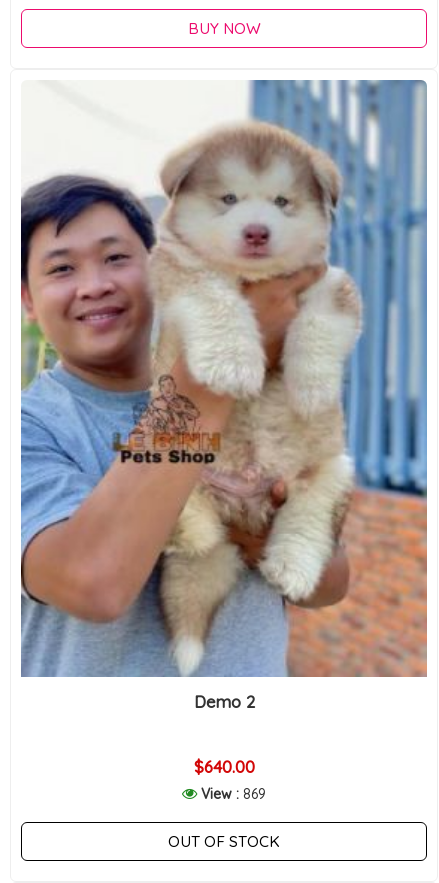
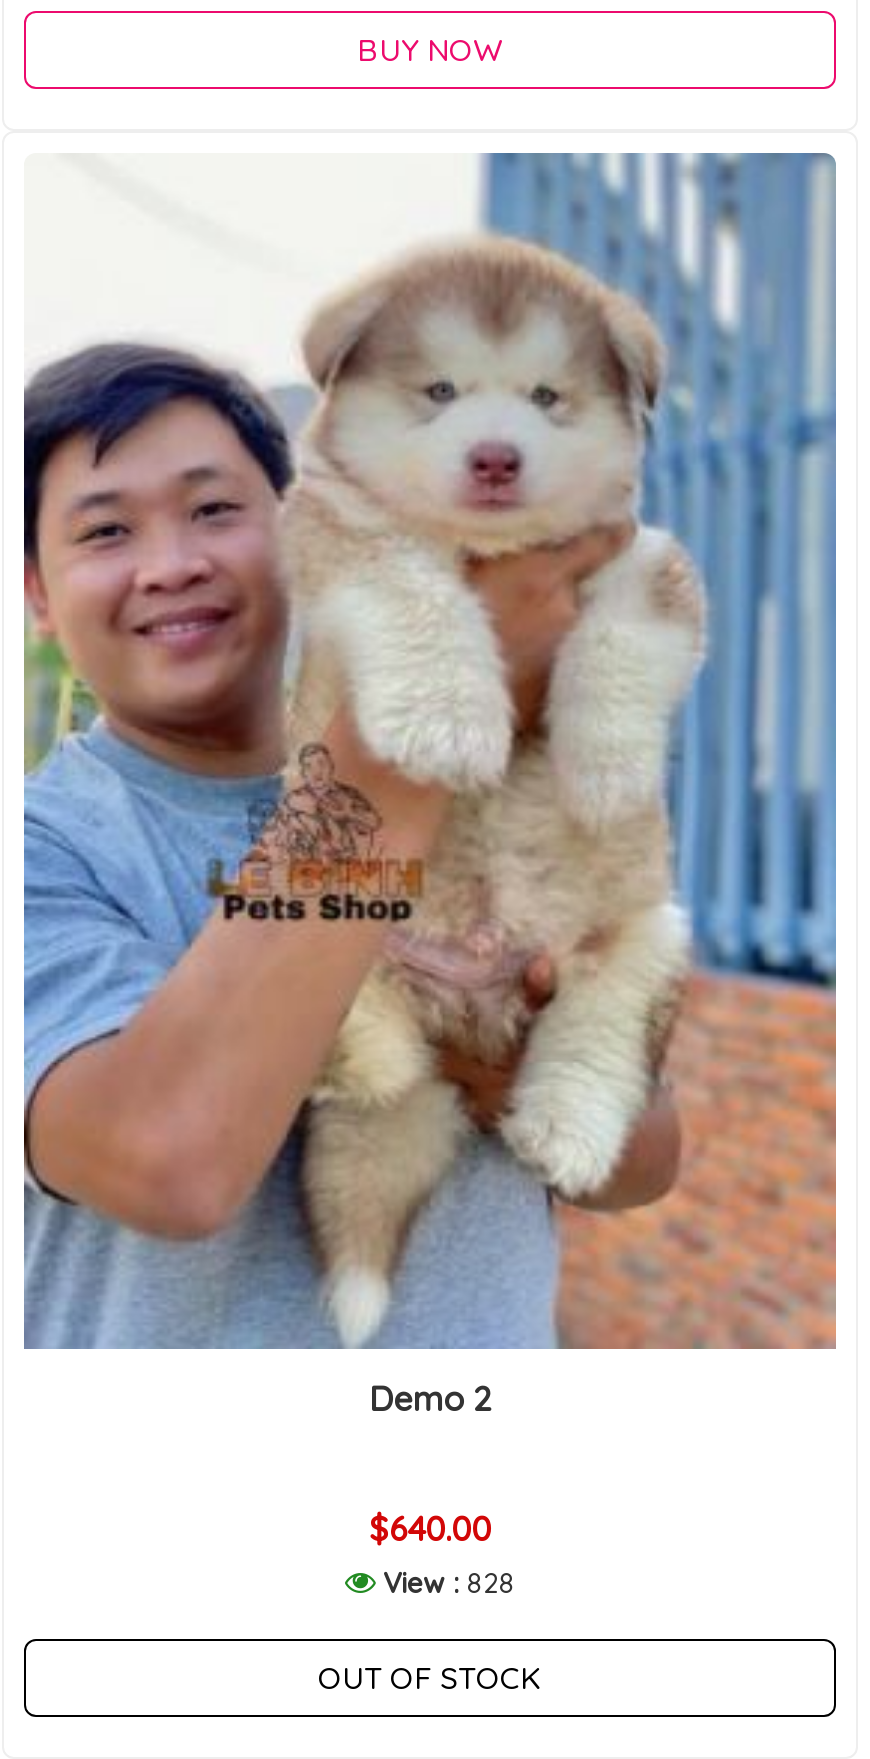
[201,785,266,803] View : 869 -> [383,1564,515,1600] View : 828

